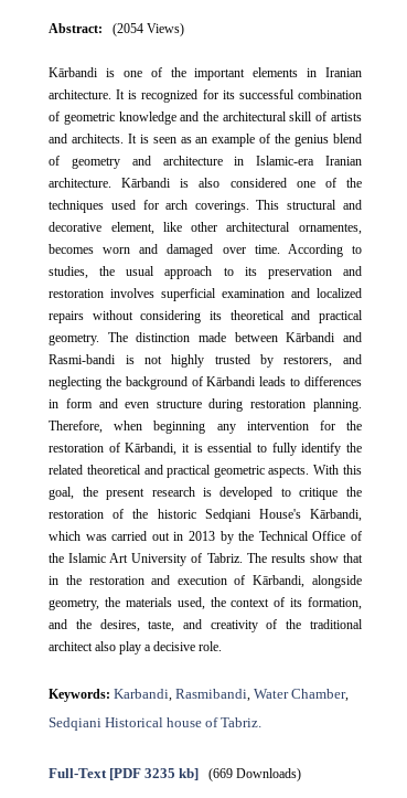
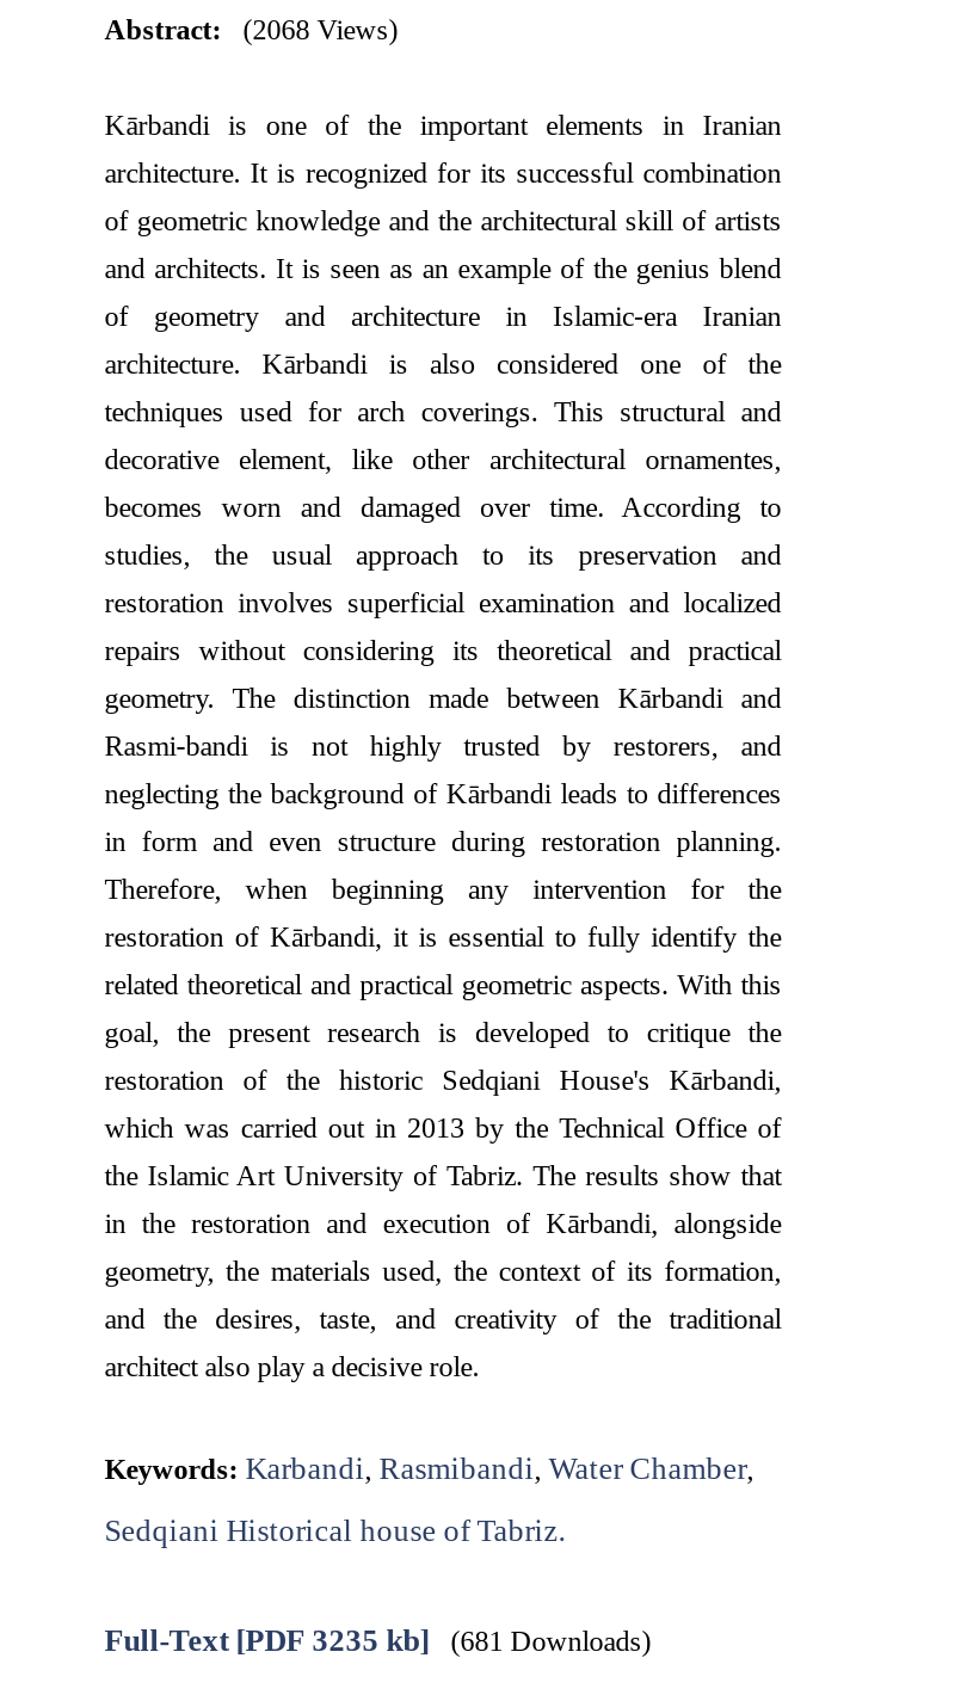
[49,20,184,36] Abstract: (2054 Views) -> [104,12,398,45] Abstract: (2068 Views)
[49,764,301,781] Full-Text [PDF 3235 kb] (669 Downloads) -> [104,1621,651,1657] Full-Text [PDF 3235 kb] (681 Downloads)

